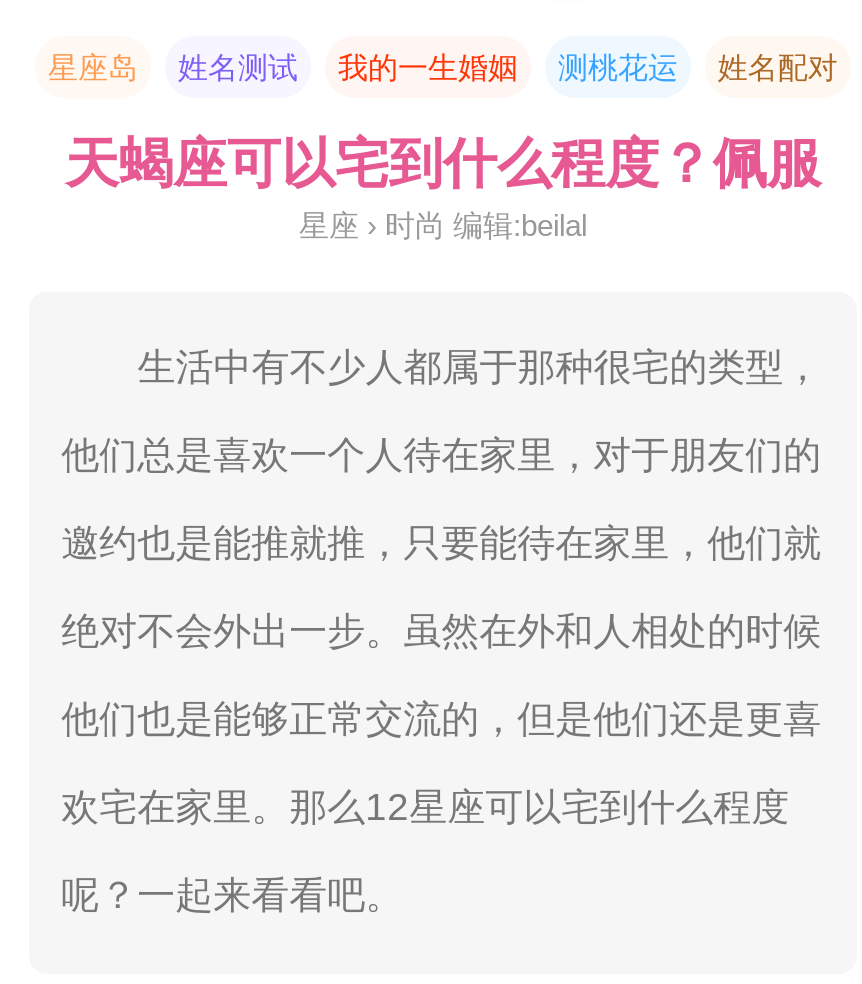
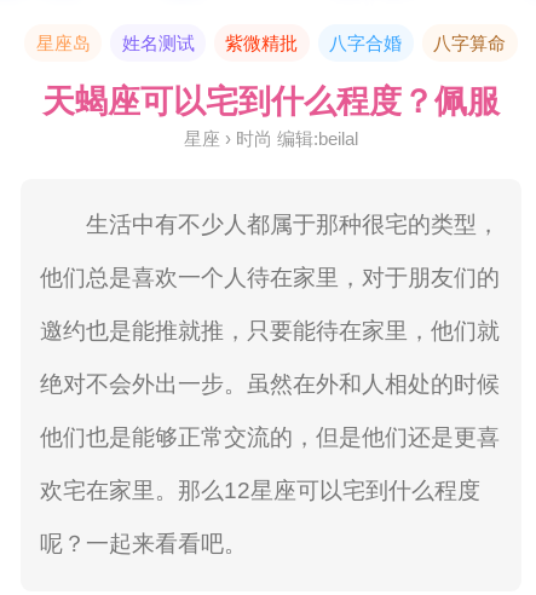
[338,50,838,84] 我的一生婚姻 | 测桃花运 | 姓名配对 -> [226,33,506,53] 紫微精批 | 八字合婚 | 八字算命

